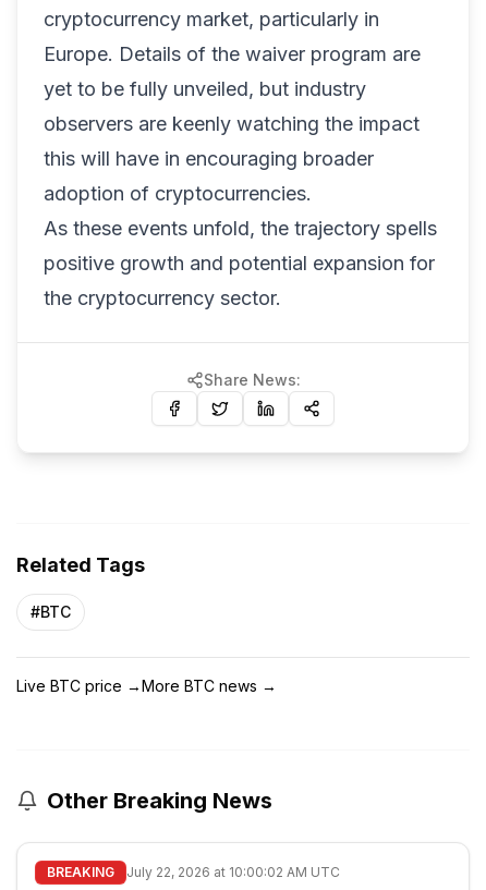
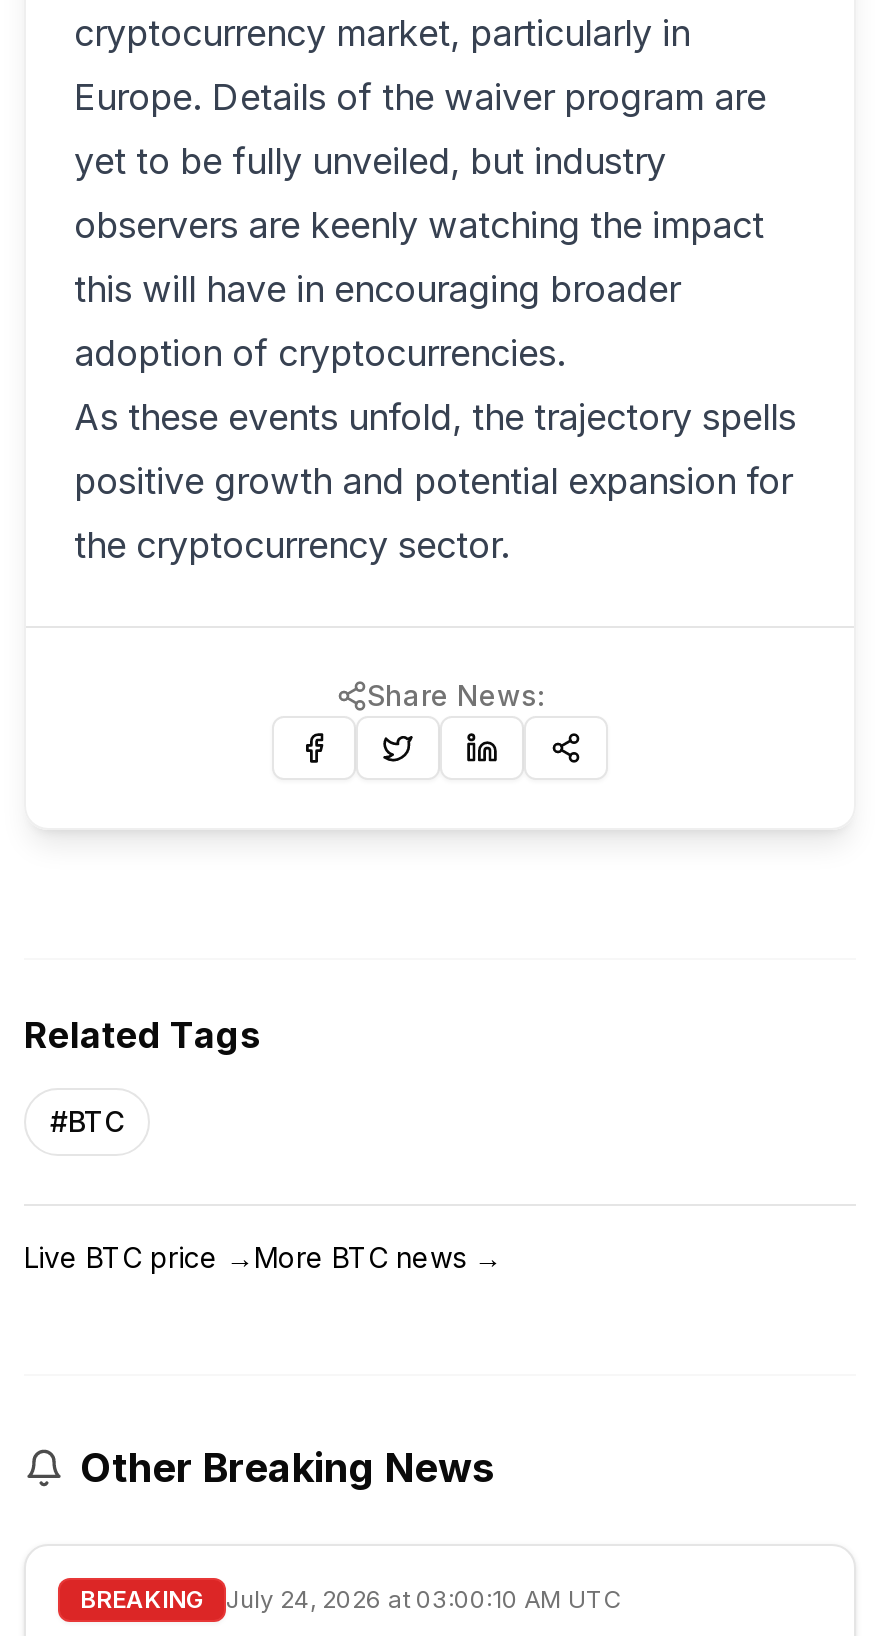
[47,864,340,880] BREAKING July 22, 2026 at 10:00:02 AM UTC -> [80,1584,622,1614] BREAKING July 24, 2026 at 03:00:10 AM UTC

